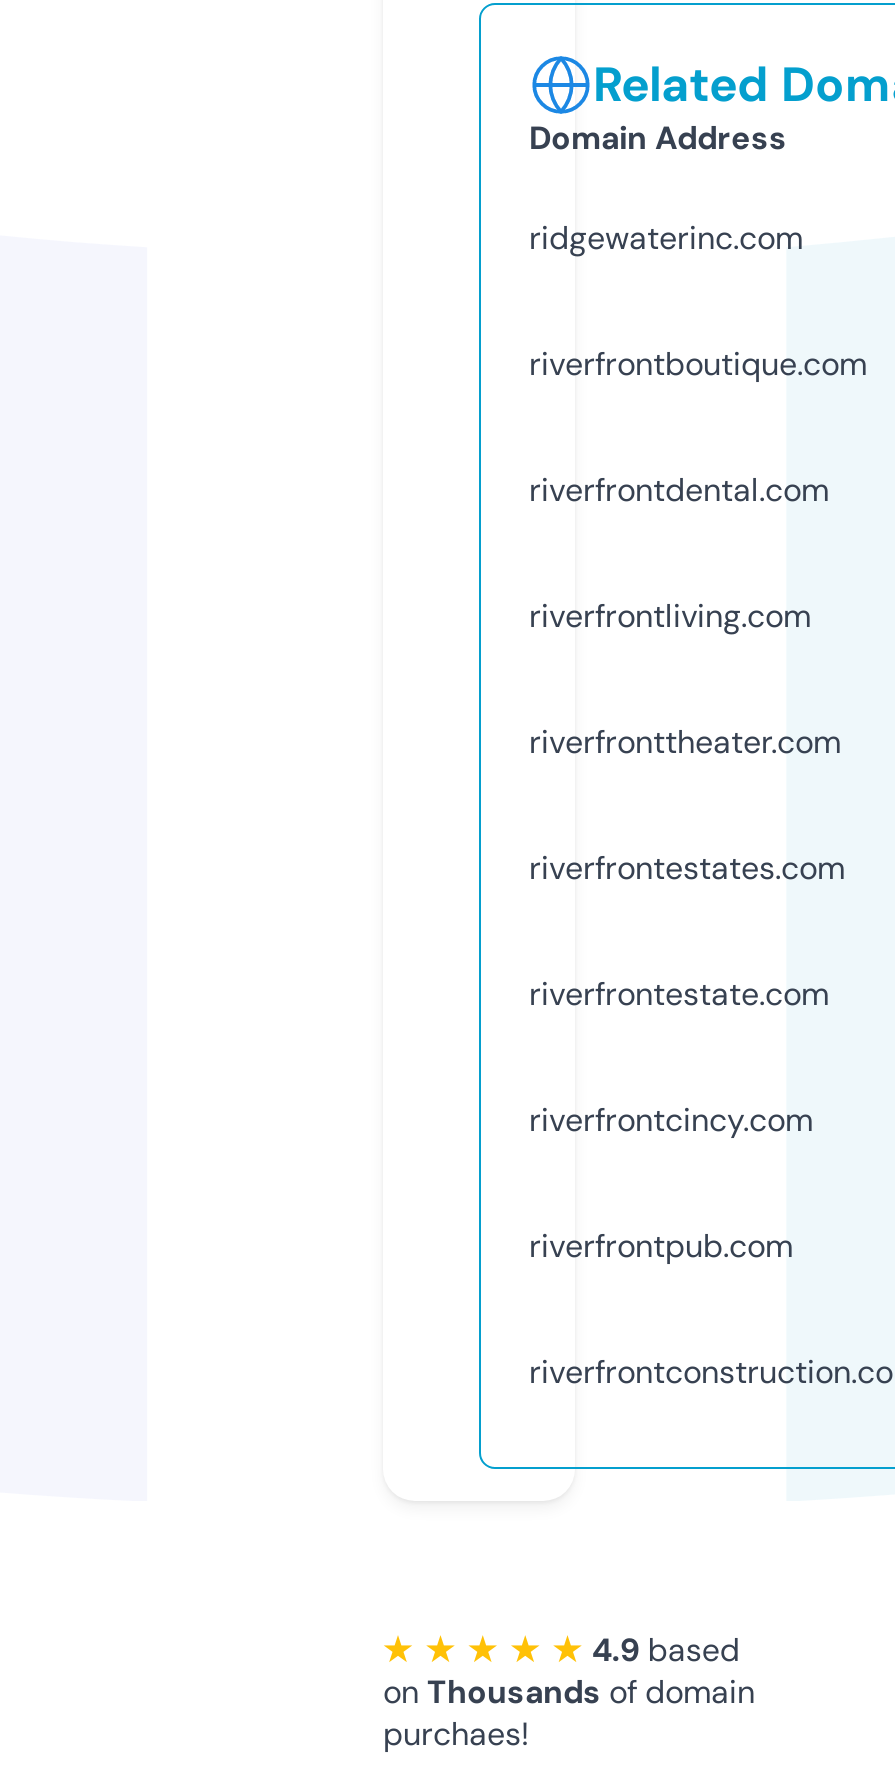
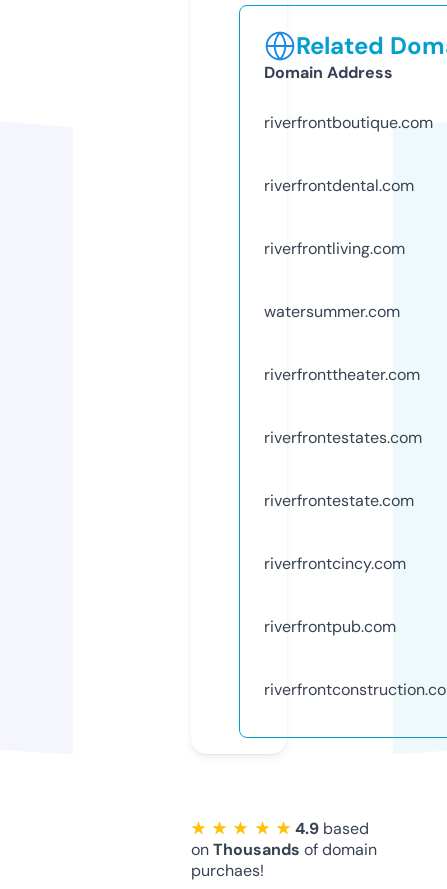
[529,217,803,259] ridgewaterinc.com -> none
moved [529,343,867,637] -> [264,112,433,259]: riverfrontboutique.com | riverfrontdental.com | riverfrontliving.com
none -> [264,301,400,322] watersummer.com

